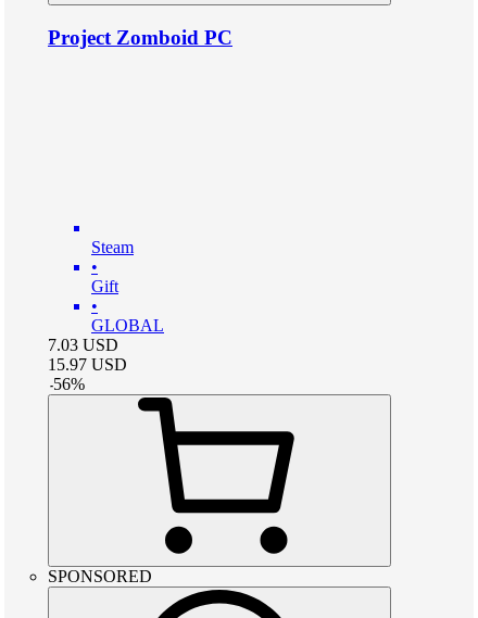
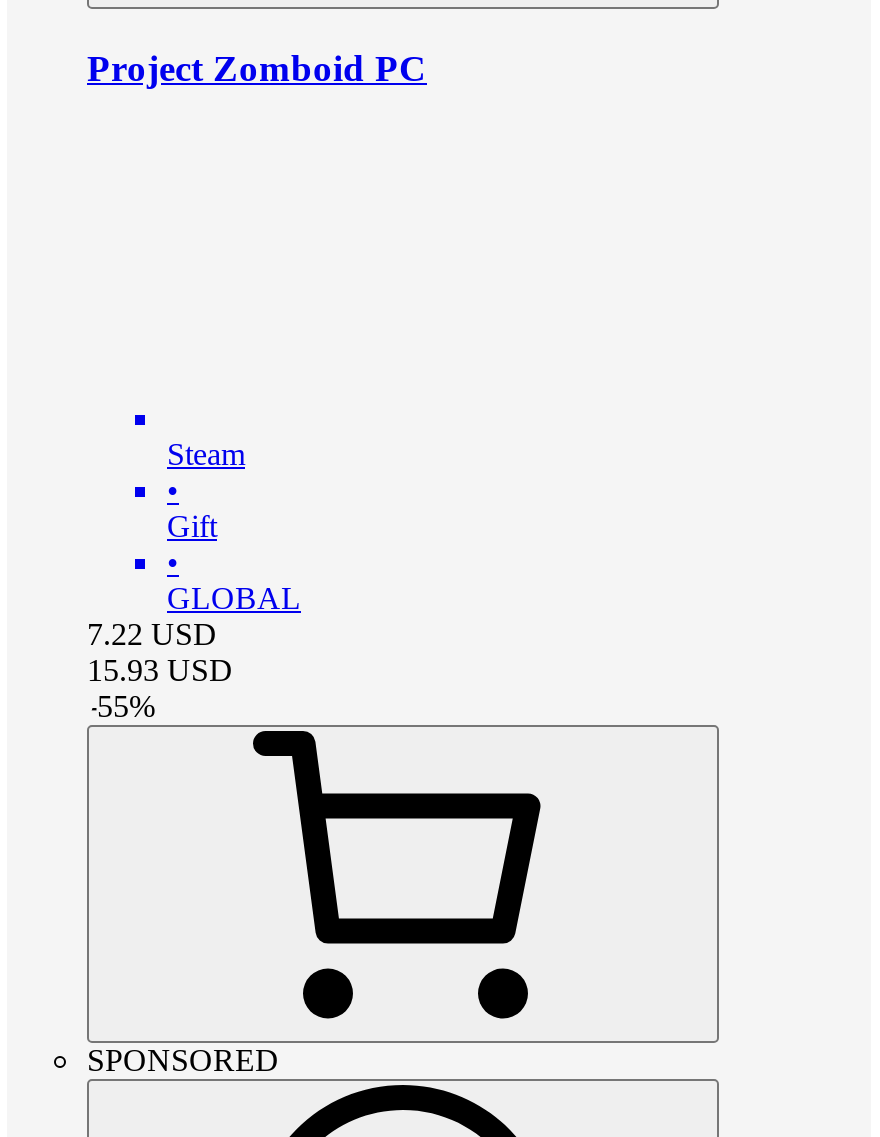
[48,335,118,354] 7.03 USD -> [87,616,217,650] 7.22 USD
[48,355,127,373] 15.97 USD -> [87,652,233,686] 15.93 USD
[48,374,85,393] -56% -> [87,688,155,722] -55%

